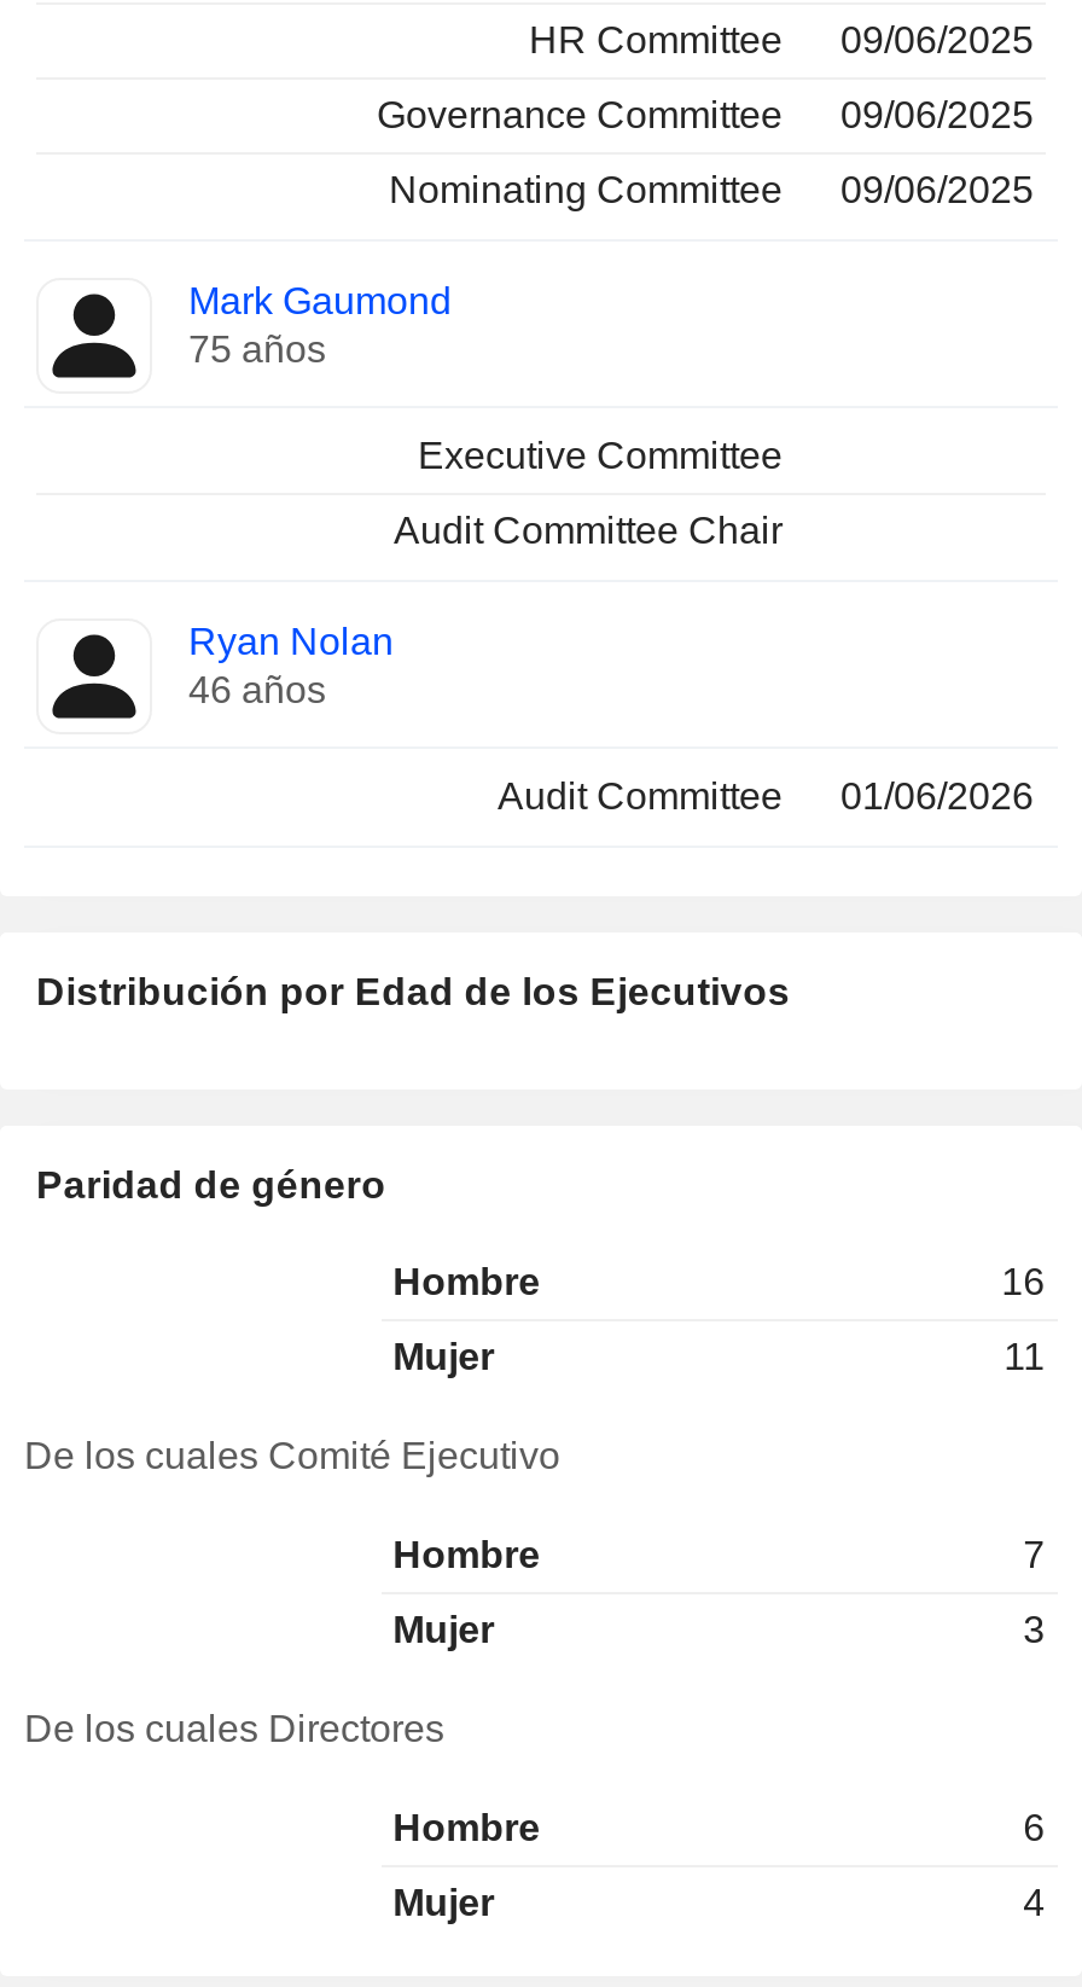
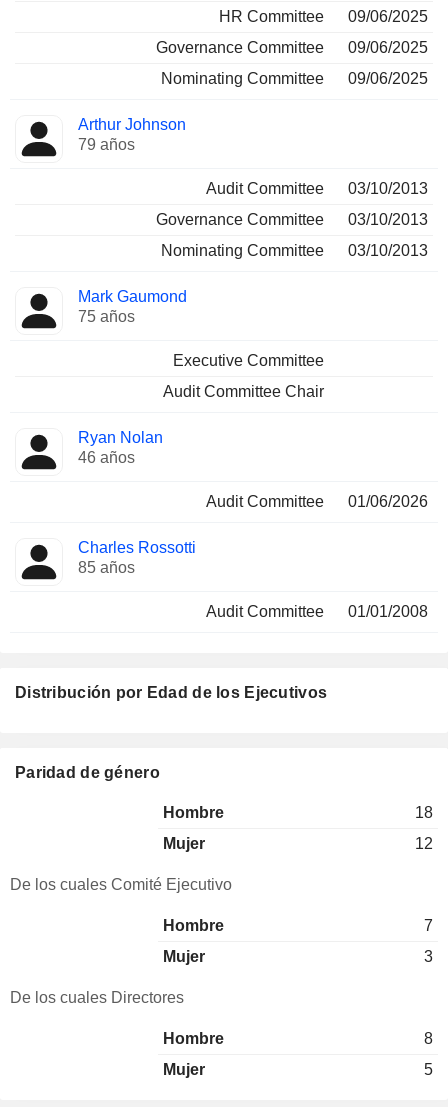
none -> [78,116,428,259] Arthur Johnson | 79 años | Audit Committee | 03/10/2013 | Governance Committee | 03/10/2013 | Nominating Committee | 03/10/2013
none -> [78,539,428,620] Charles Rossotti | 85 años | Audit Committee | 01/01/2008
[1002,1261,1045,1302] 16 -> [415,804,433,821] 18
[1004,1336,1045,1377] 11 -> [415,835,433,852] 12
[1023,1807,1045,1848] 6 -> [424,1030,433,1047] 8
[1023,1882,1045,1923] 4 -> [424,1061,433,1078] 5

